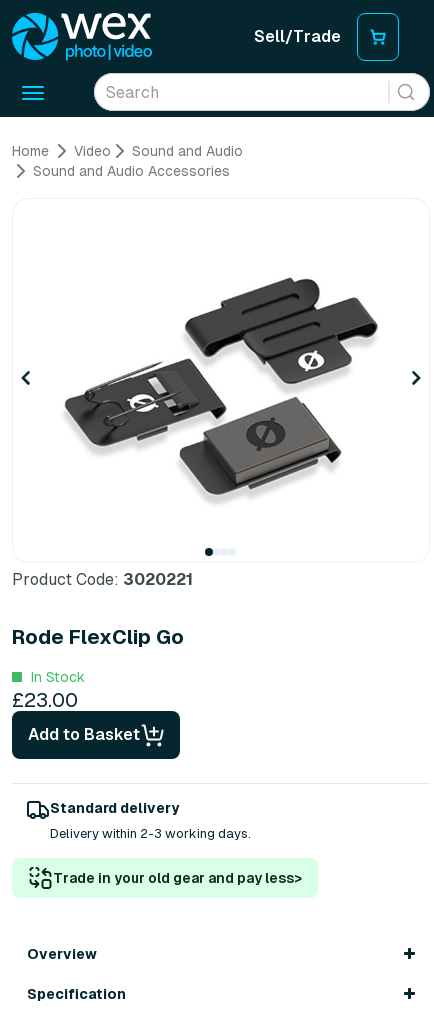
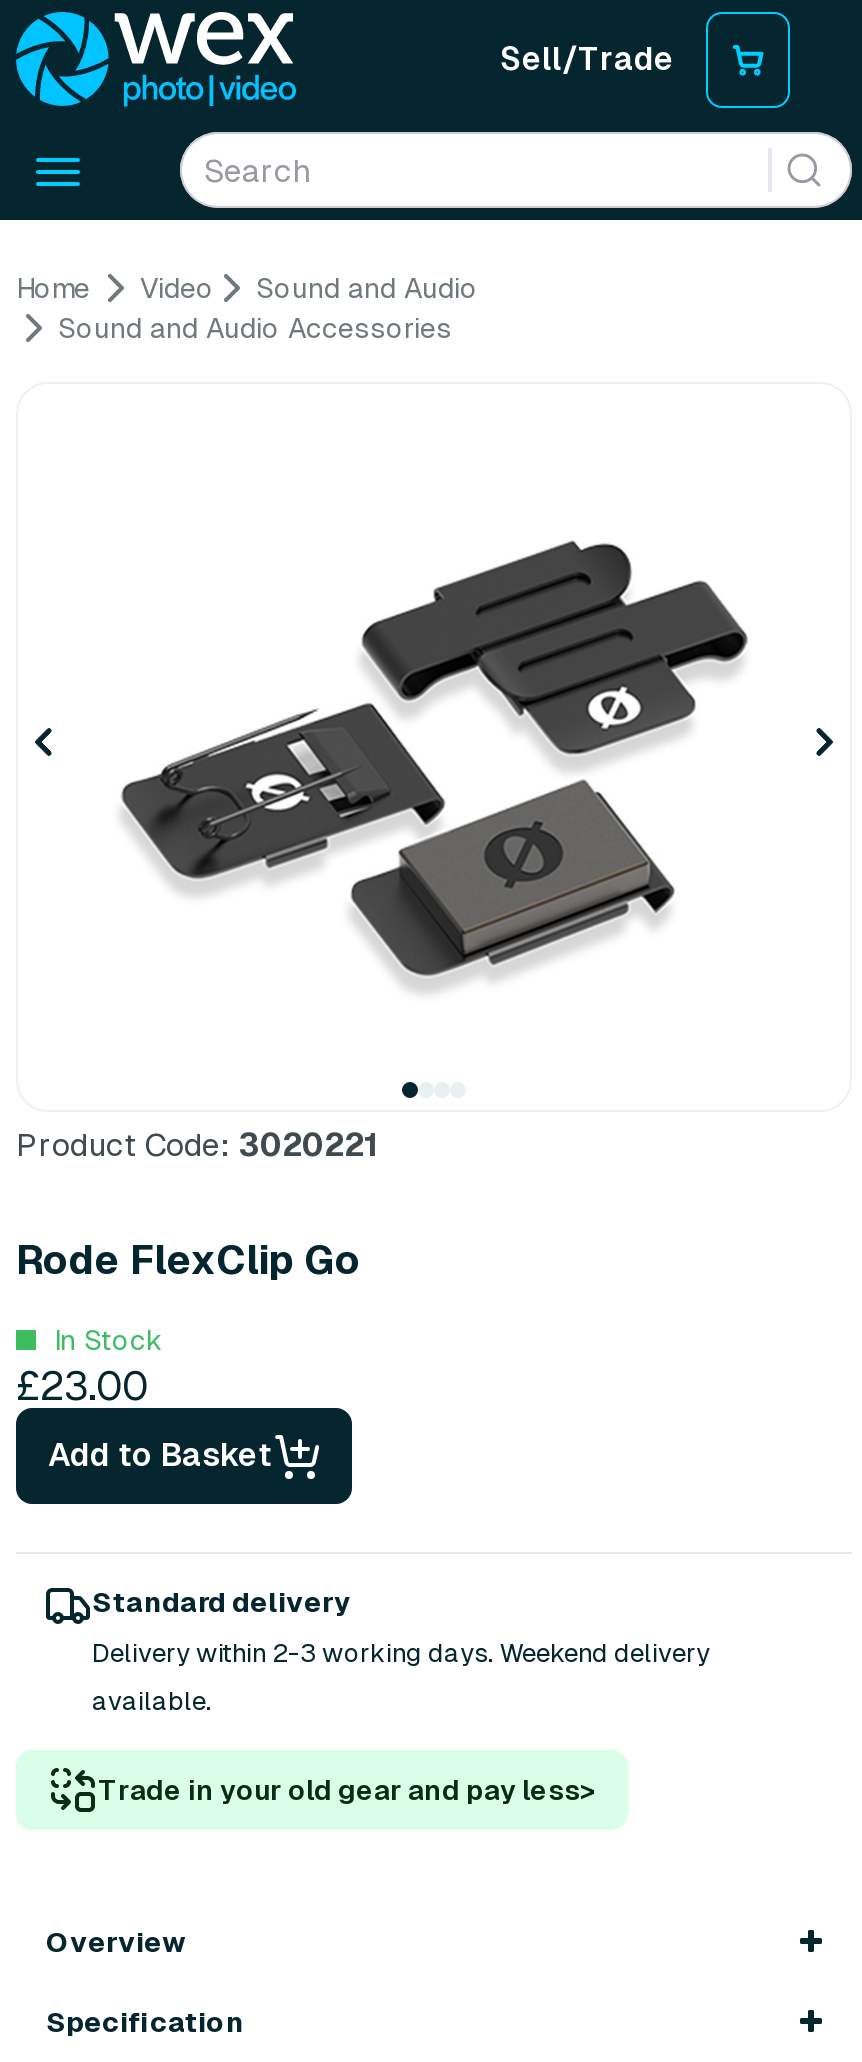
[50,826,251,841] Delivery within 2-3 working days. -> [92,1638,710,1716] Delivery within 2-3 working days. Weekend delivery | available.

